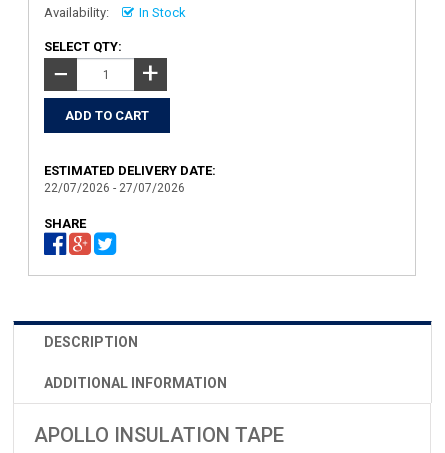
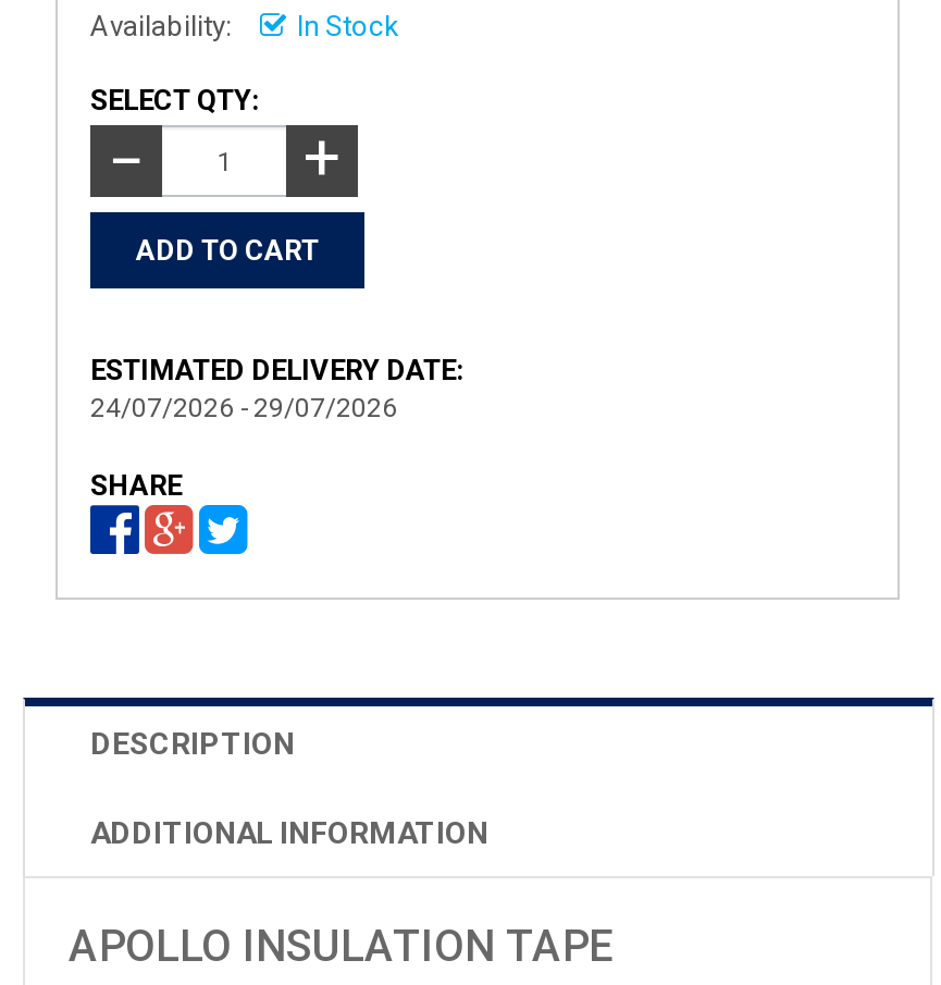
[44,181,185,195] 22/07/2026 - 27/07/2026 -> [90,393,397,423] 24/07/2026 - 29/07/2026

